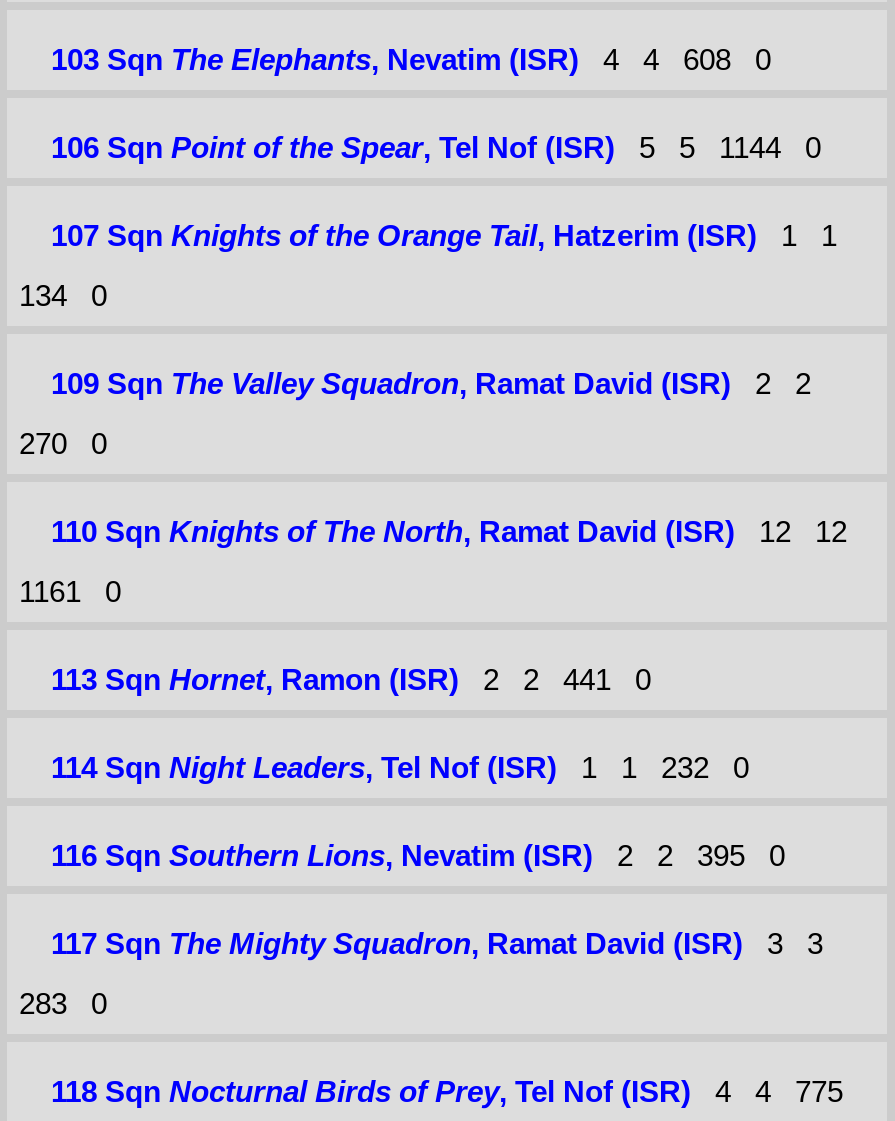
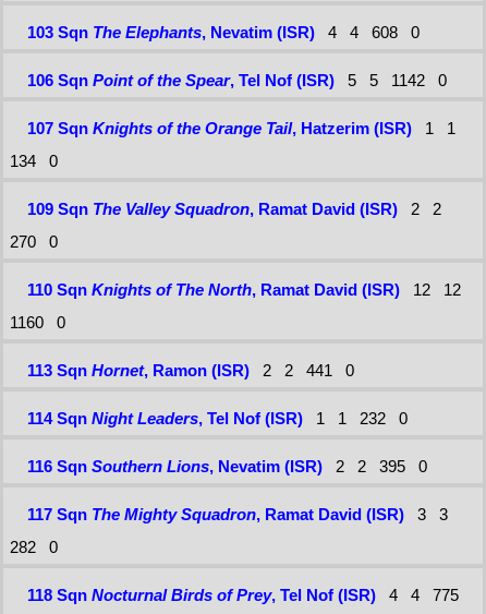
[51,130,821,164] 106 Sqn Point of the Spear, Tel Nof (ISR) 5 5 1144 0 -> [27,71,447,89] 106 Sqn Point of the Spear, Tel Nof (ISR) 5 5 1142 0
[19,574,121,608] 1161 0 -> [10,313,65,332] 1160 0
[19,986,107,1020] 283 0 -> [10,538,58,556] 282 0

